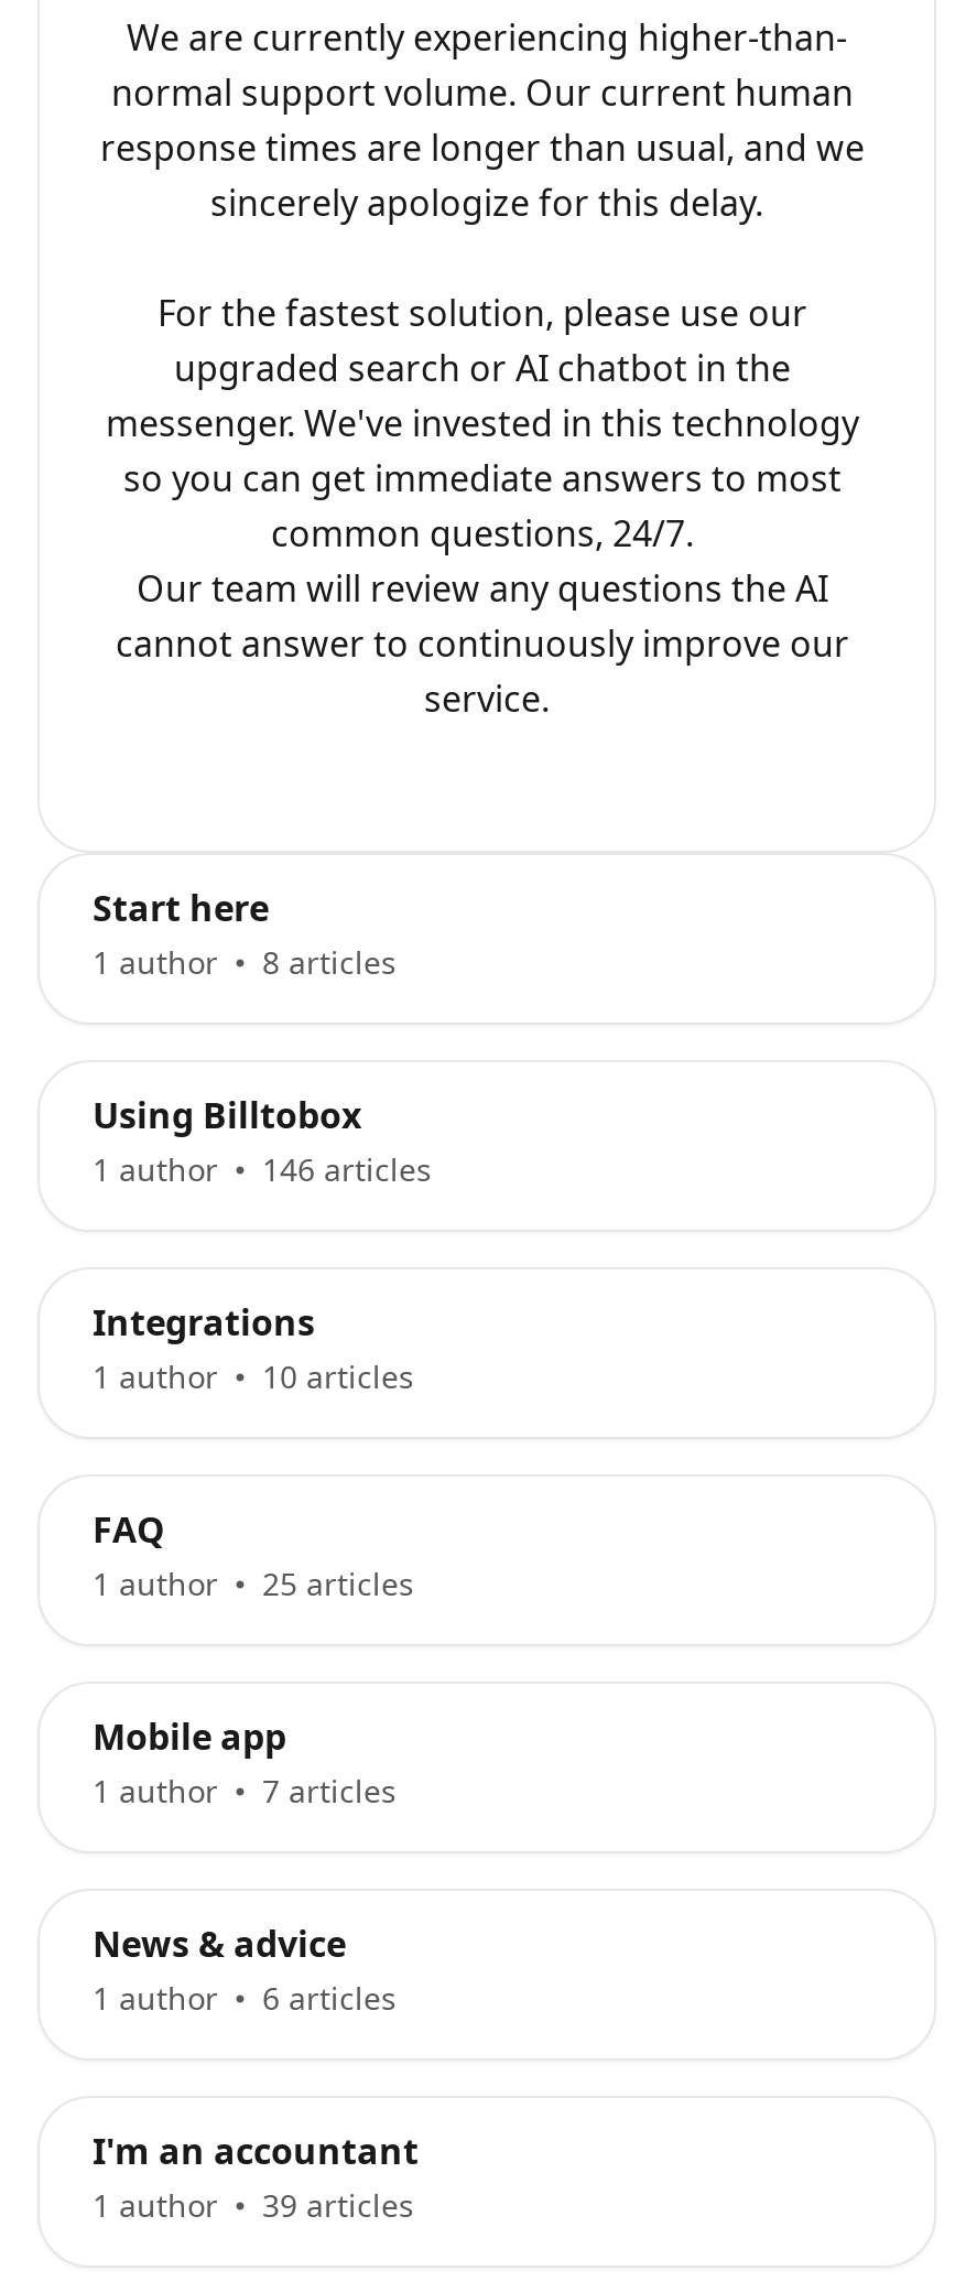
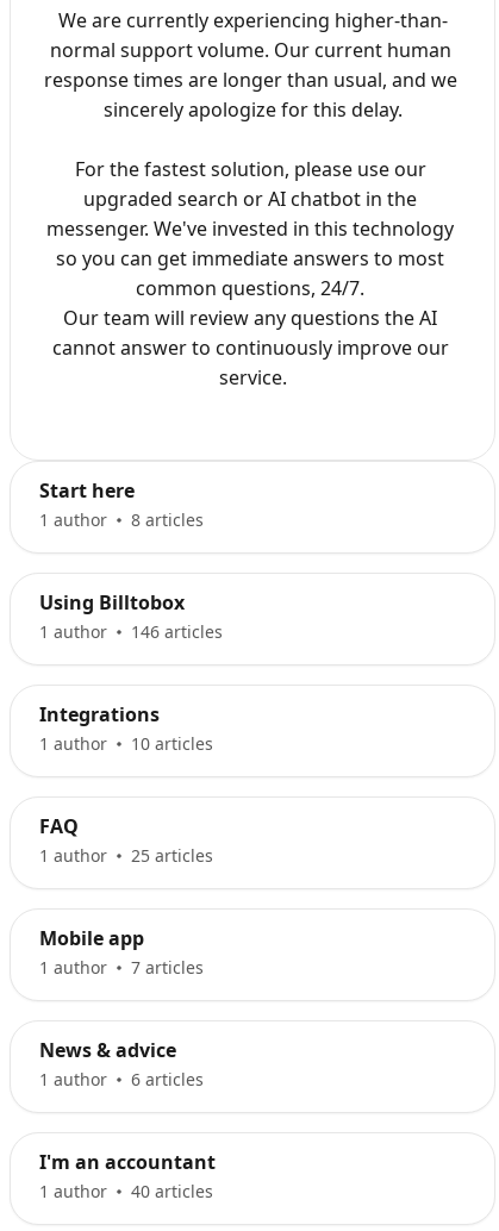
[93,2184,414,2226] 1 author 39 articles -> [39,1180,213,1202] 1 author 40 articles

